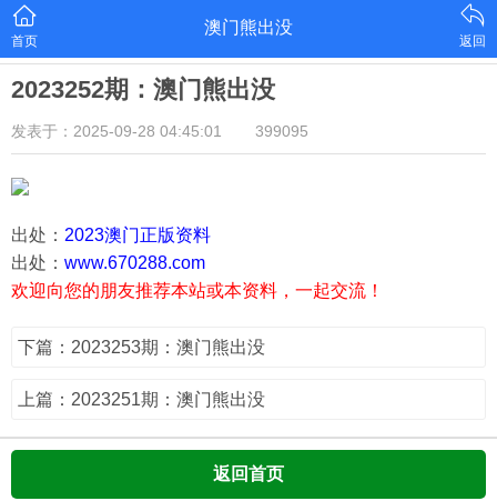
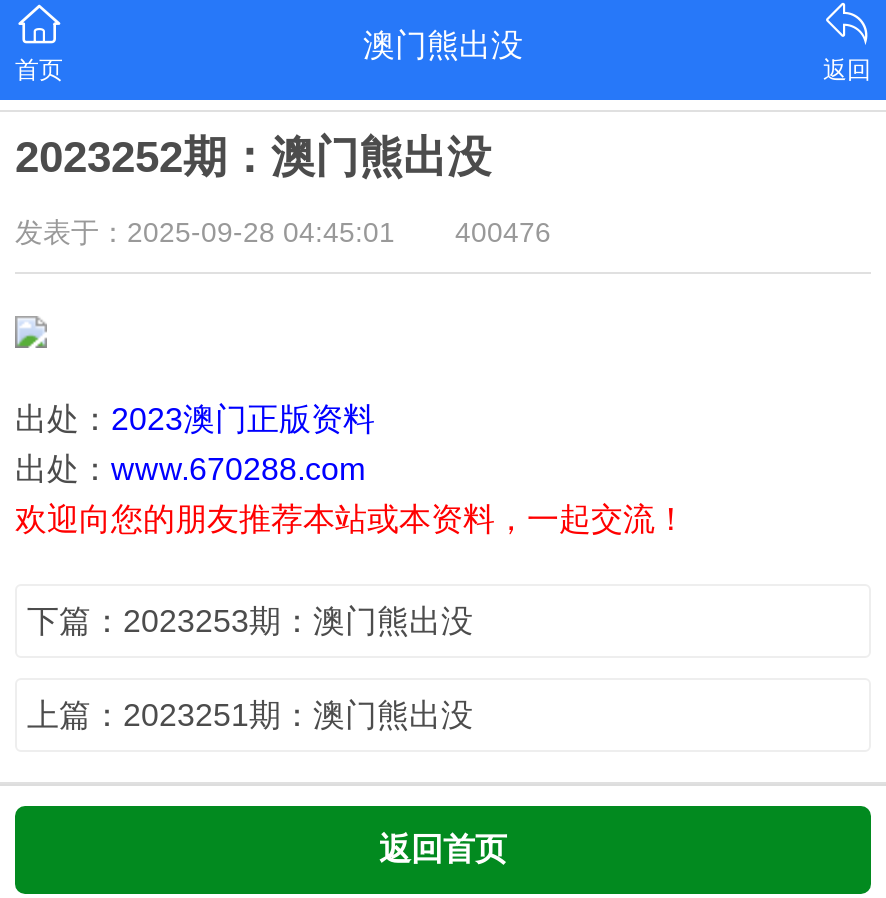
[11,122,308,140] 发表于：2025-09-28 04:45:01 399095 -> [15,216,551,248] 发表于：2025-09-28 04:45:01 400476

